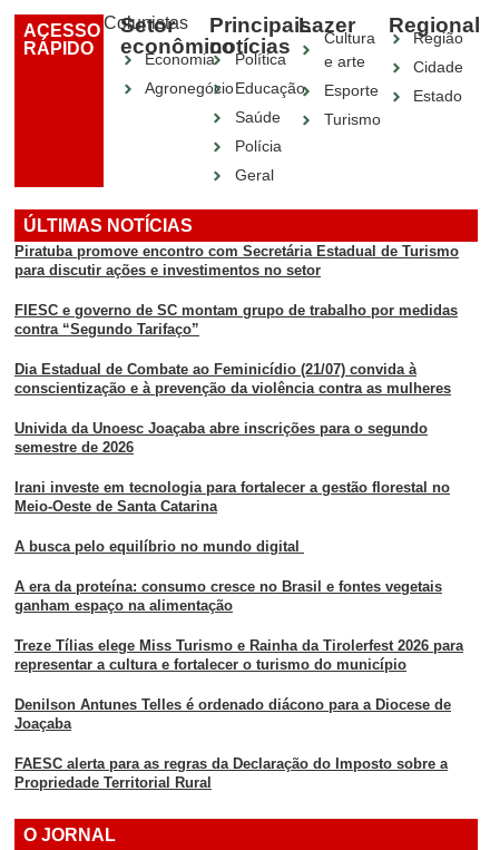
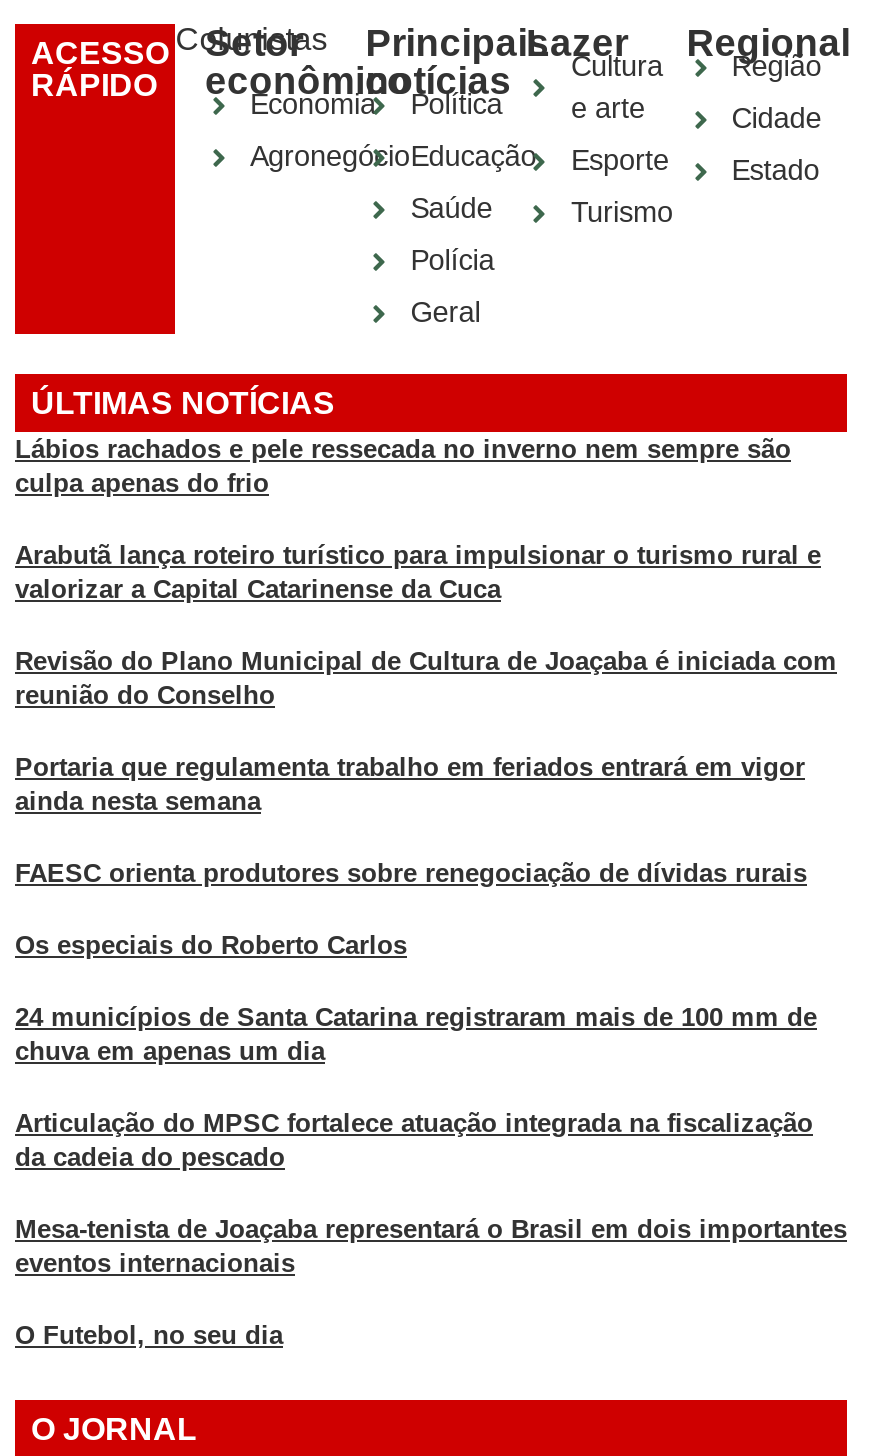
[14,243,459,279] Piratuba promove encontro com Secretária Estadual de Turismo | para discutir ações e investimentos no setor -> [15,434,791,498] Lábios rachados e pele ressecada no inverno nem sempre são | culpa apenas do frio
[14,302,458,338] FIESC e governo de SC montam grupo de trabalho por medidas | contra “Segundo Tarifaço” -> [15,540,821,604] Arabutã lança roteiro turístico para impulsionar o turismo rural e | valorizar a Capital Catarinense da Cuca
[14,361,451,397] Dia Estadual de Combate ao Feminicídio (21/07) convida à | conscientização e à prevenção da violência contra as mulheres -> [15,646,837,710] Revisão do Plano Municipal de Cultura de Joaçaba é iniciada com | reunião do Conselho
[14,420,428,456] Univida da Unoesc Joaçaba abre inscrições para o segundo | semestre de 2026 -> [15,752,805,816] Portaria que regulamenta trabalho em feriados entrará em vigor | ainda nesta semana
[14,479,450,515] Irani investe em tecnologia para fortalecer a gestão florestal no | Meio-Oeste de Santa Catarina -> [15,858,807,888] FAESC orienta produtores sobre renegociação de dívidas rurais
[14,538,304,555] A busca pelo equilíbrio no mundo digital -> [15,930,407,960] Os especiais do Roberto Carlos
[14,578,442,614] A era da proteína: consumo cresce no Brasil e fontes vegetais | ganham espaço na alimentação -> [15,1002,817,1066] 24 municípios de Santa Catarina registraram mais de 100 mm de | chuva em apenas um dia
[14,637,463,673] Treze Tílias elege Miss Turismo e Rainha da Tirolerfest 2026 para | representar a cultura e fortalecer o turismo do município -> [15,1108,813,1172] Articulação do MPSC fortalece atuação integrada na fiscalização | da cadeia do pescado
[14,696,451,732] Denilson Antunes Telles é ordenado diácono para a Diocese de | Joaçaba -> [15,1214,847,1278] Mesa-tenista de Joaçaba representará o Brasil em dois importantes | eventos internacionais
[14,756,448,791] FAESC alerta para as regras da Declaração do Imposto sobre a | Propriedade Territorial Rural -> [15,1320,283,1350] O Futebol, no seu dia

